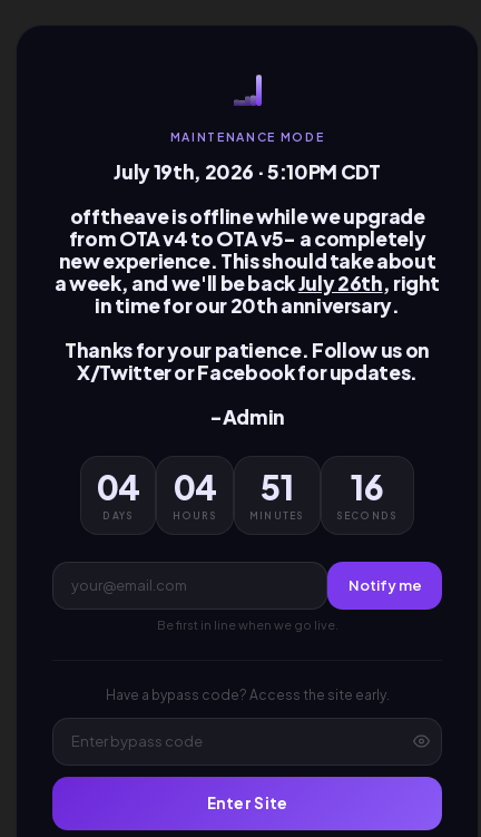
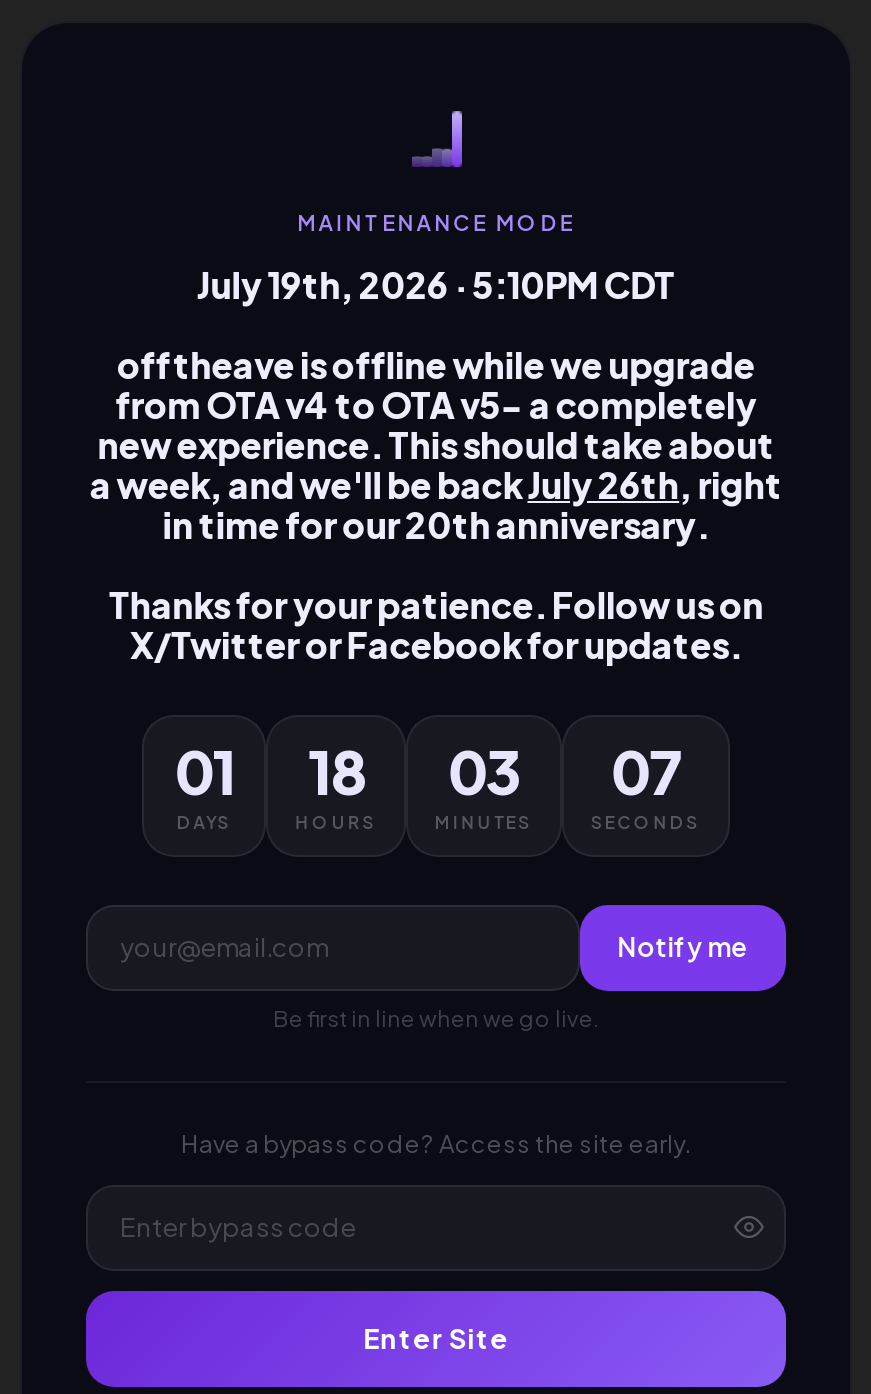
[97,405,285,508] -Admin | 04 -> [174,733,235,809] 01
[173,466,216,508] 04 -> [308,733,364,809] 18
[261,466,292,508] 51 -> [448,733,520,809] 03
[351,466,383,508] 16 -> [610,733,681,809] 07

